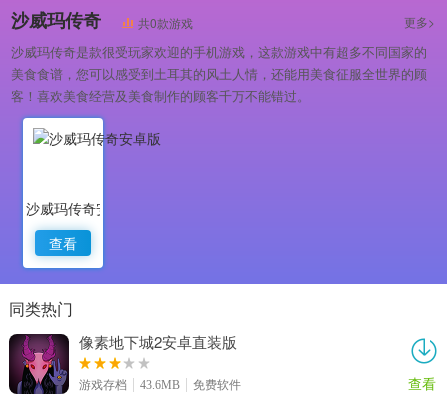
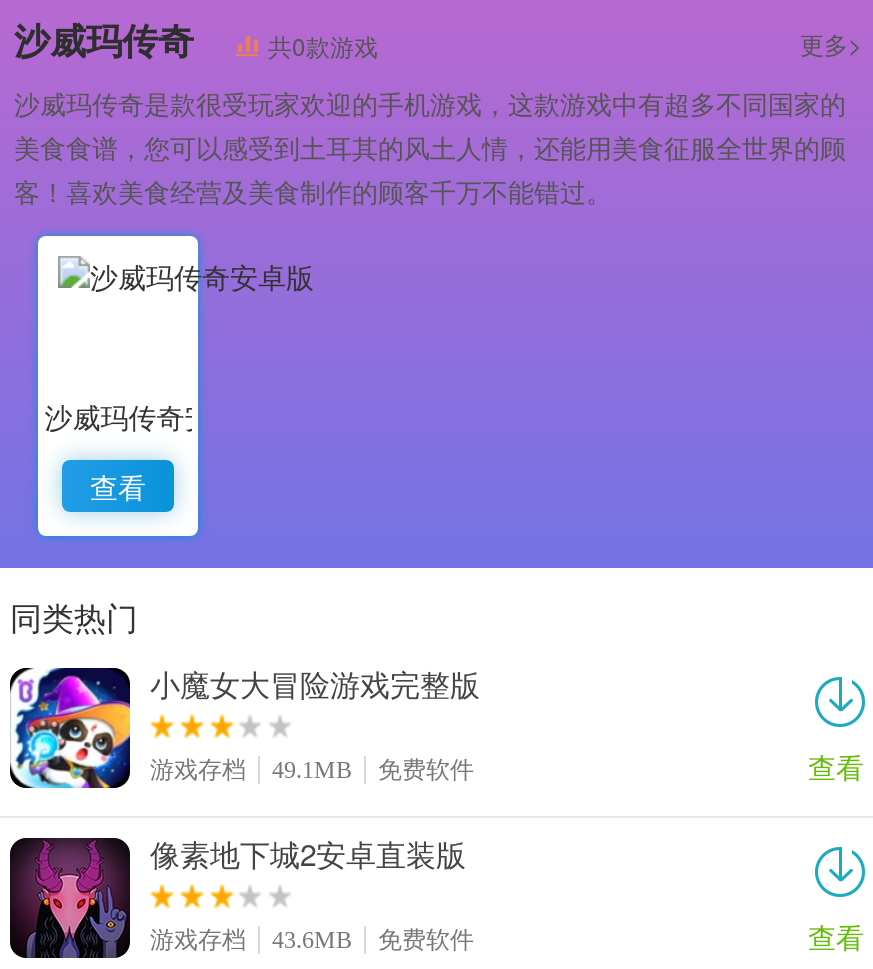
none -> [10,661,864,790] [image] | 小魔女大冒险游戏完整版 | 游戏存档 | 49.1MB | 免费软件 | 查看

